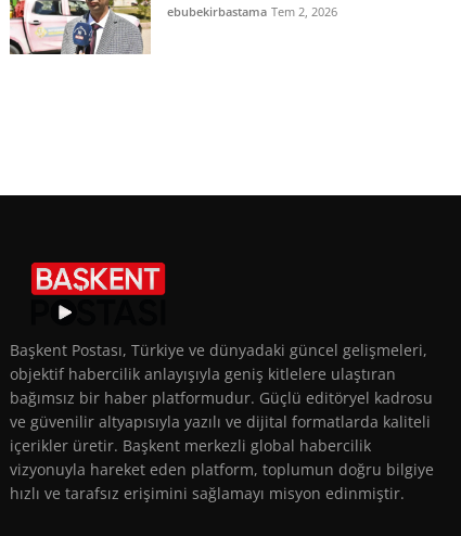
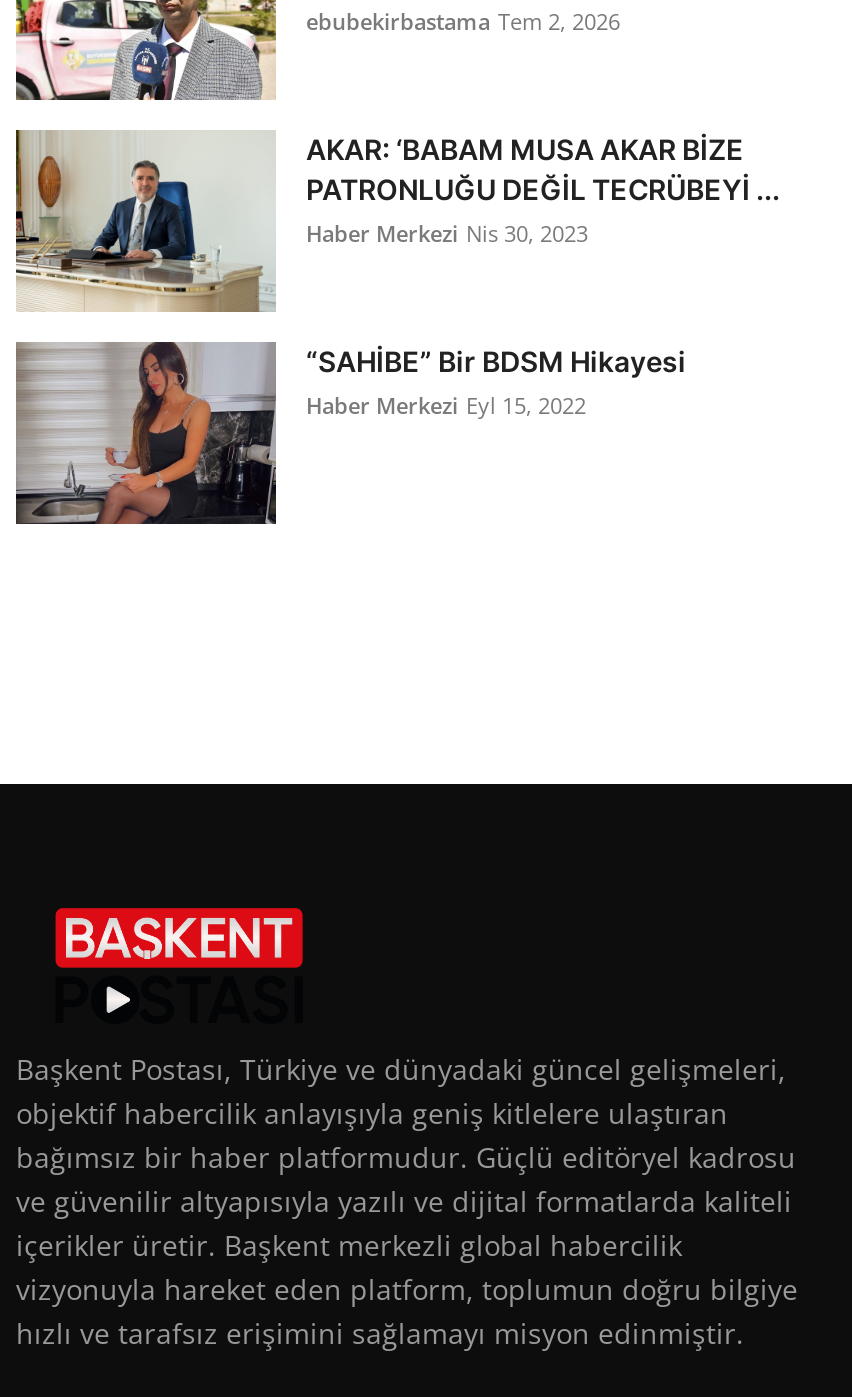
none -> [14,128,780,314] [image] | AKAR: ‘BABAM MUSA AKAR BİZE | PATRONLUĞU DEĞİL TECRÜBEYİ ... | Haber Merkezi Nis 30, 2023
none -> [16,340,686,526] [image] | “SAHİBE” Bir BDSM Hikayesi | Haber Merkezi Eyl 15, 2022

